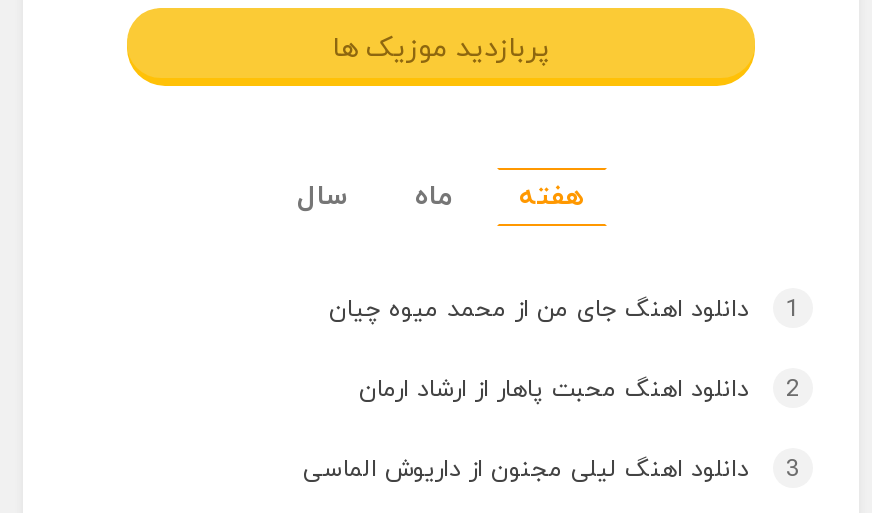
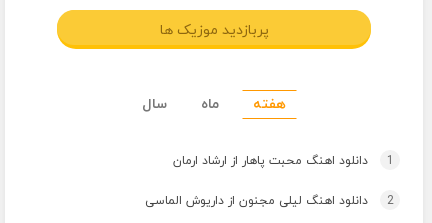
[329,294,800,406] دانلود اهنگ جای من از محمد میوه چیان | 2 -> none
[303,454,800,486] 3 دانلود اهنگ لیلی مجنون از داریوش الماسی -> [145,193,393,209] 2 دانلود اهنگ لیلی مجنون از داریوش الماسی

